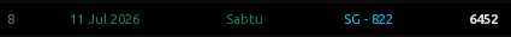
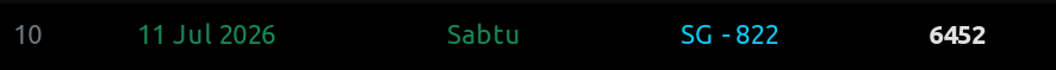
[7,12,14,26] 8 -> [13,20,42,49] 10

